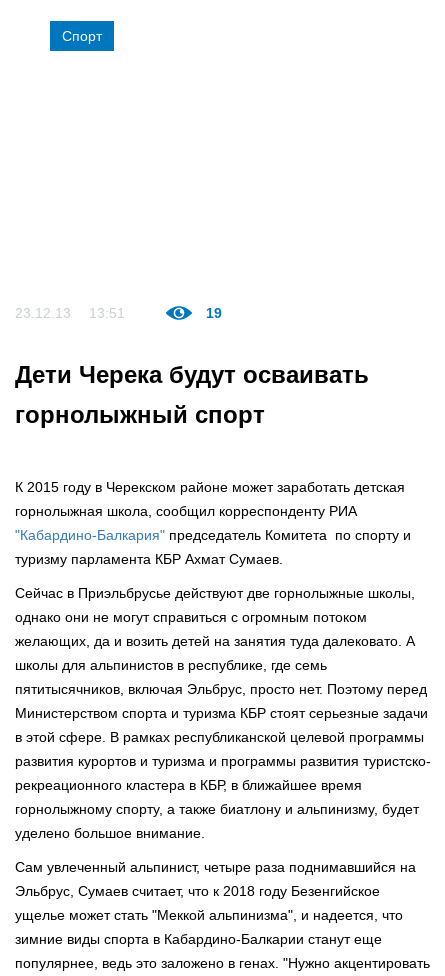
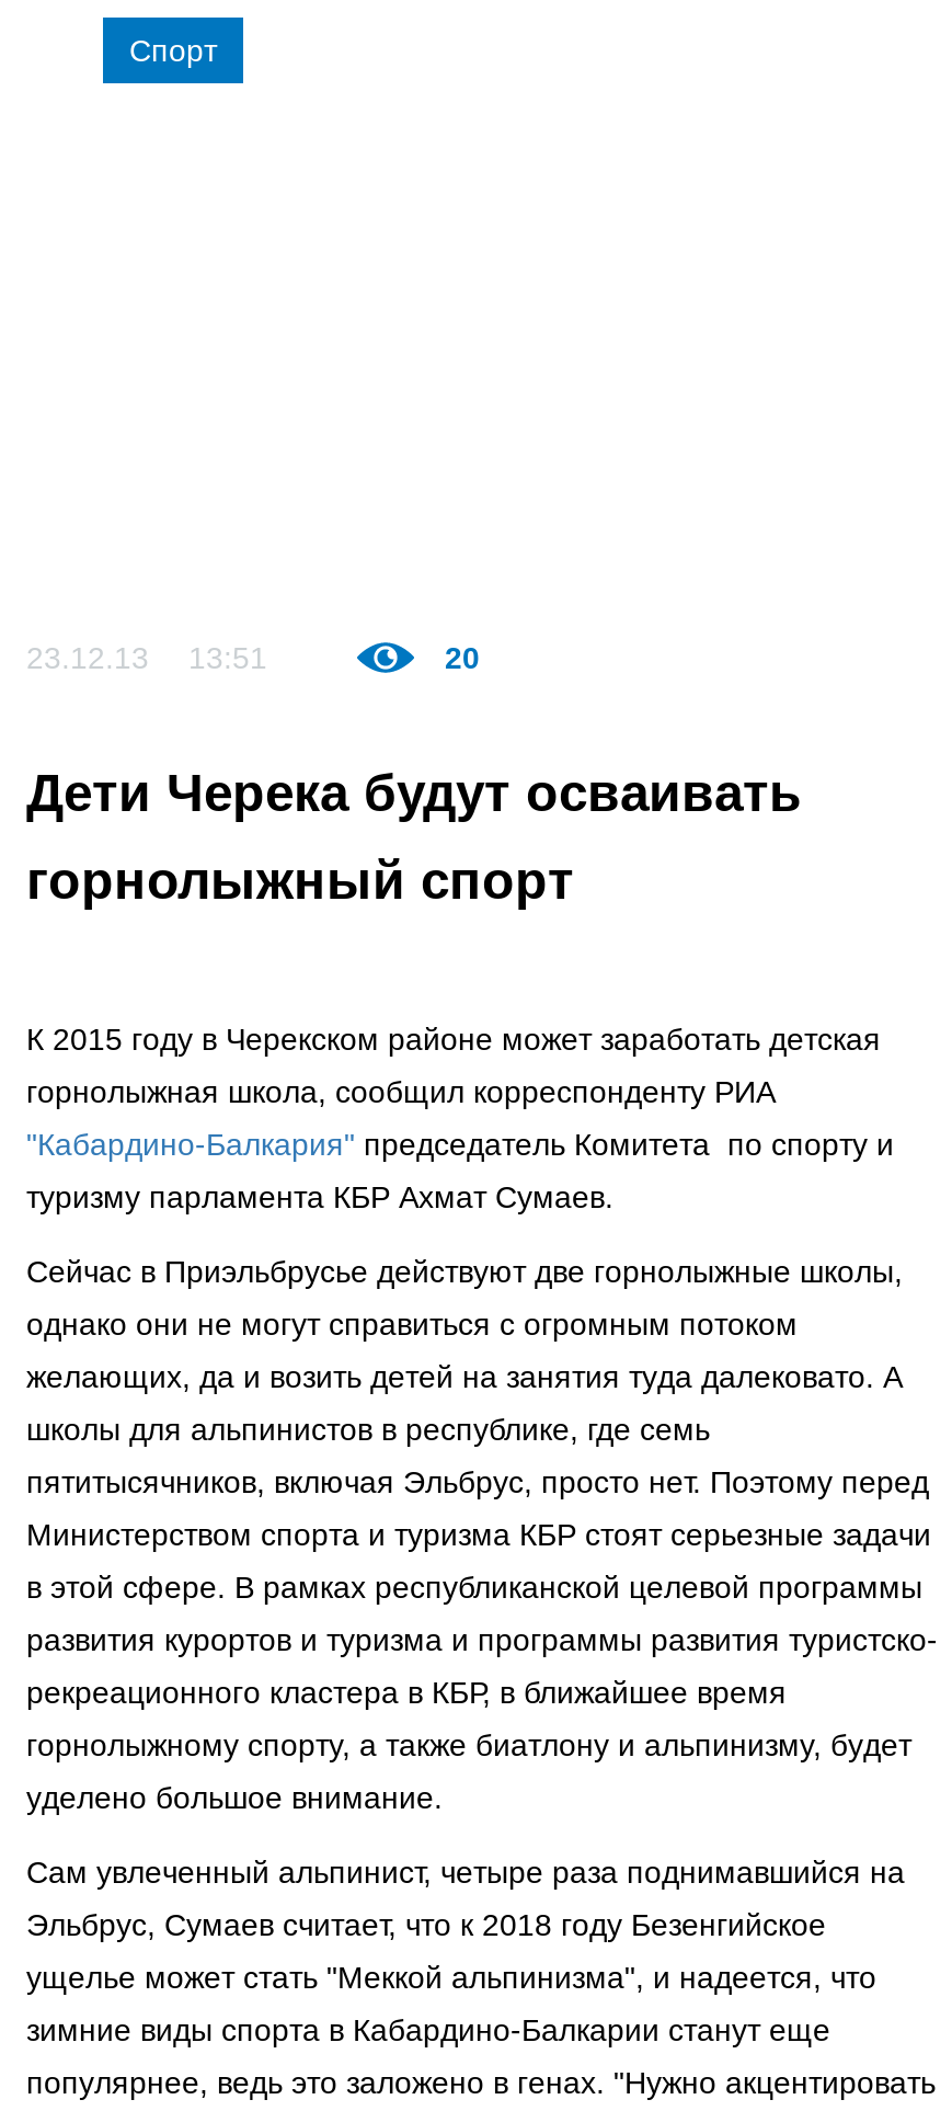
[206,305,222,321] 19 -> [445,640,480,675] 20

